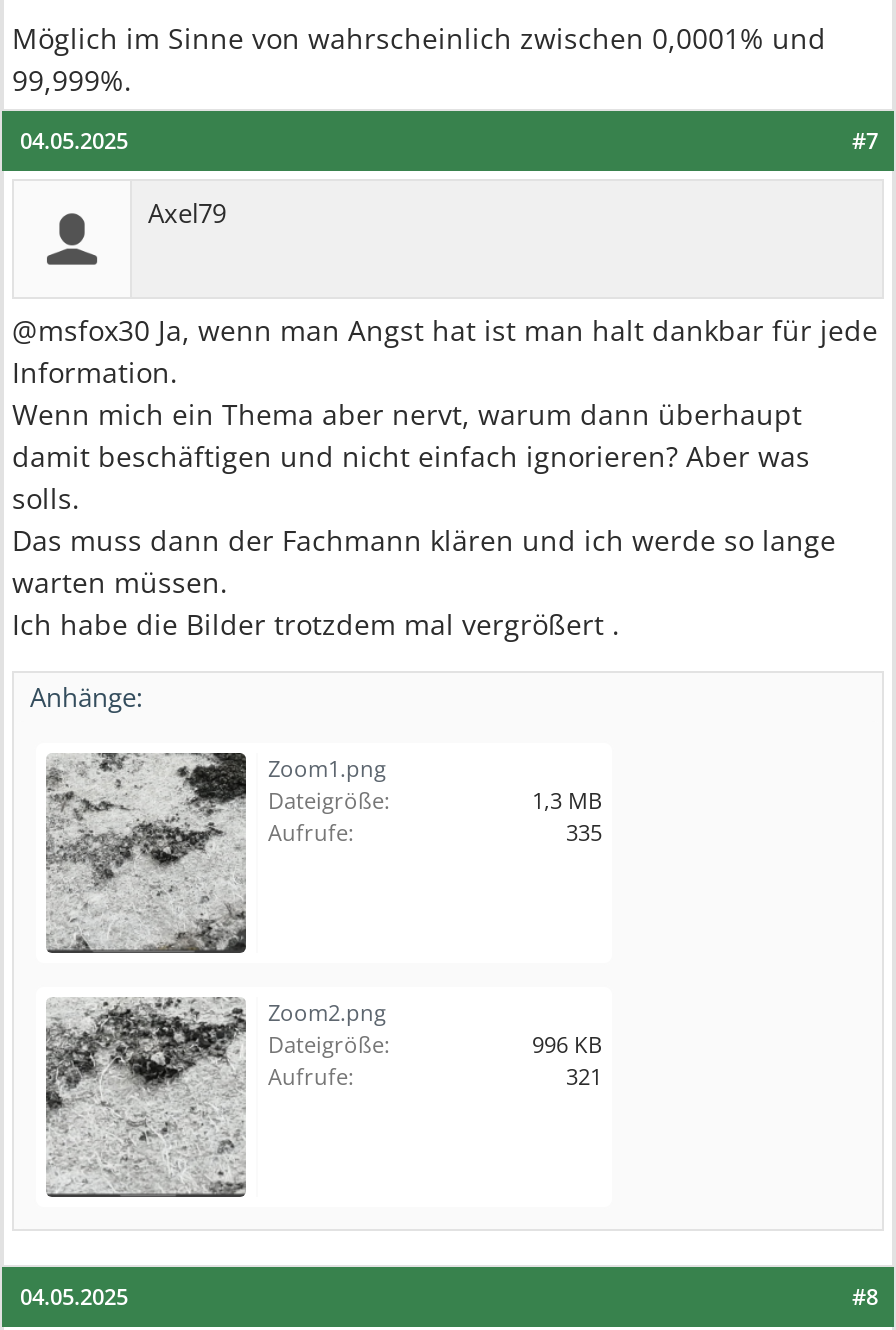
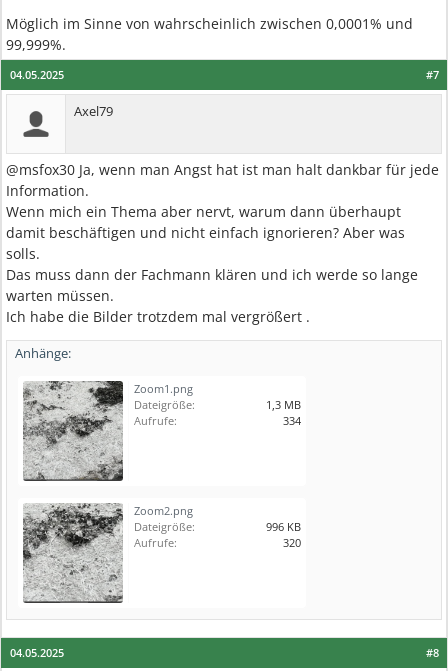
[566,817,602,847] 335 -> [283,413,301,428] 334
[566,1061,602,1091] 321 -> [283,535,301,550] 320

